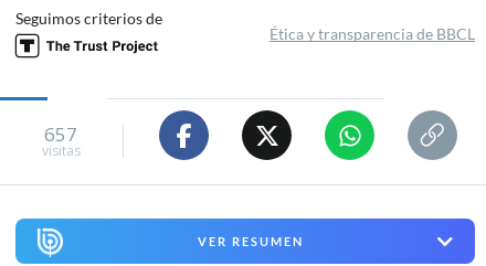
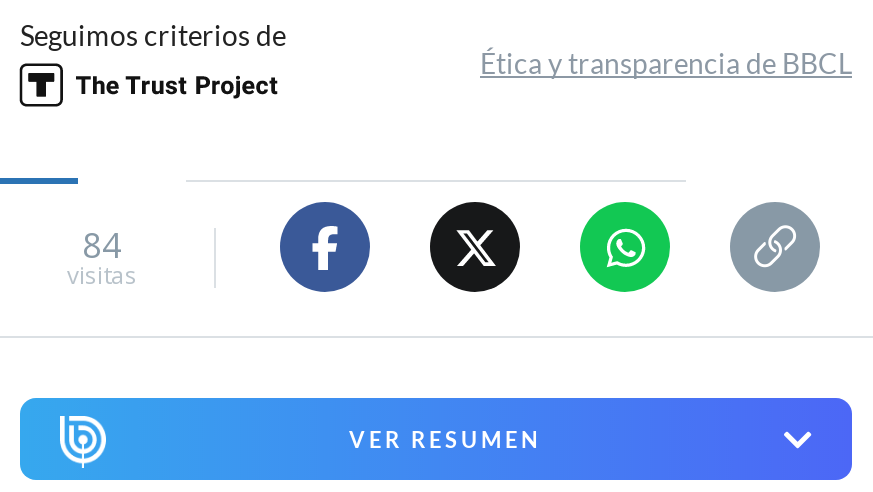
[44,121,77,147] 657 -> [82,222,122,268] 84

